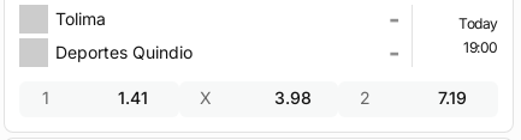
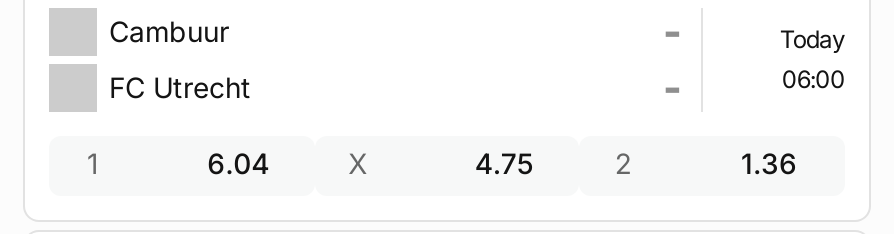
[55,8,106,28] Tolima -> [109,14,229,48] Cambuur
[55,42,193,62] Deportes Quindio -> [109,70,251,104] FC Utrecht
[464,38,498,56] 19:00 -> [782,64,845,94] 06:00
[118,87,148,107] 1.41 -> [207,146,269,180] 6.04
[274,87,311,107] 3.98 -> [475,146,533,180] 4.75
[438,87,467,107] 7.19 -> [741,146,797,180] 1.36

